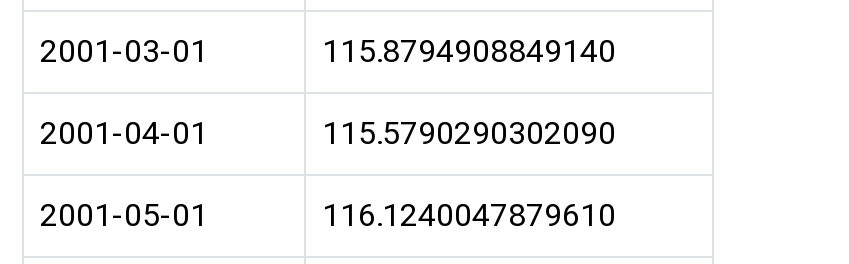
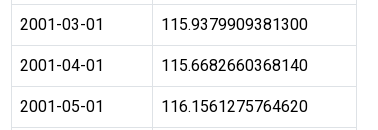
[322,32,616,70] 115.8794908849140 -> [161,15,308,34] 115.9379909381300
[322,114,616,152] 115.5790290302090 -> [161,56,308,75] 115.6682660368140
[322,196,616,234] 116.1240047879610 -> [161,97,308,116] 116.1561275764620

